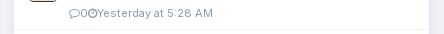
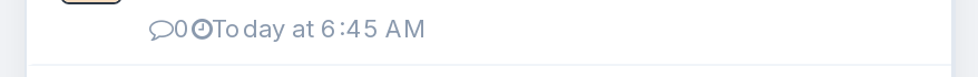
[97,6,213,20] Yesterday at 5:28 AM -> [212,13,426,44] Today at 6:45 AM

